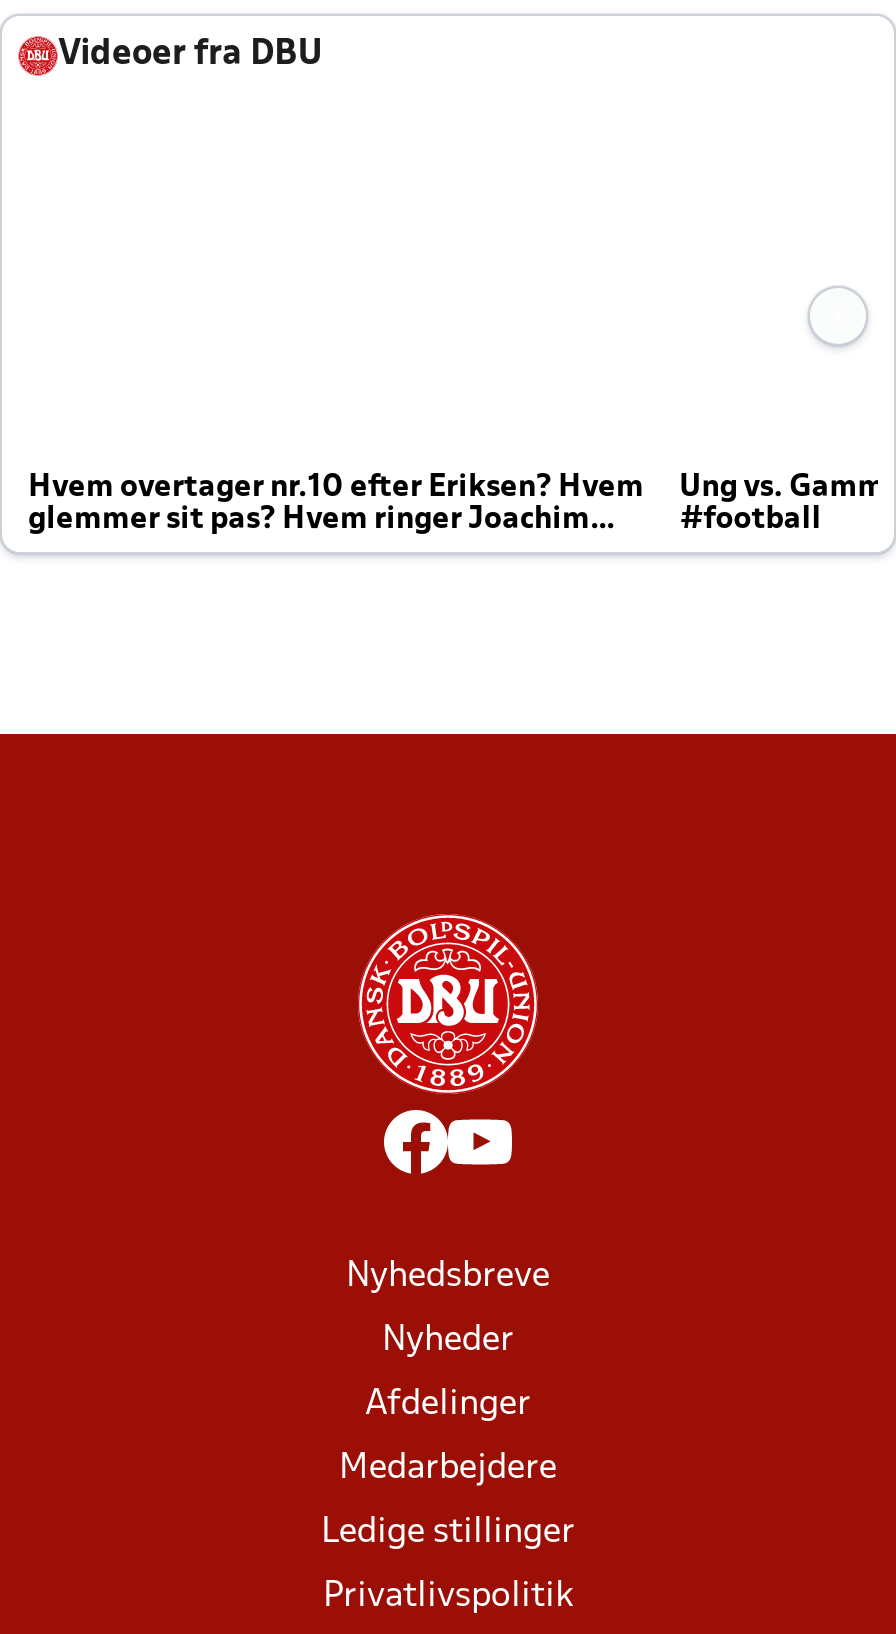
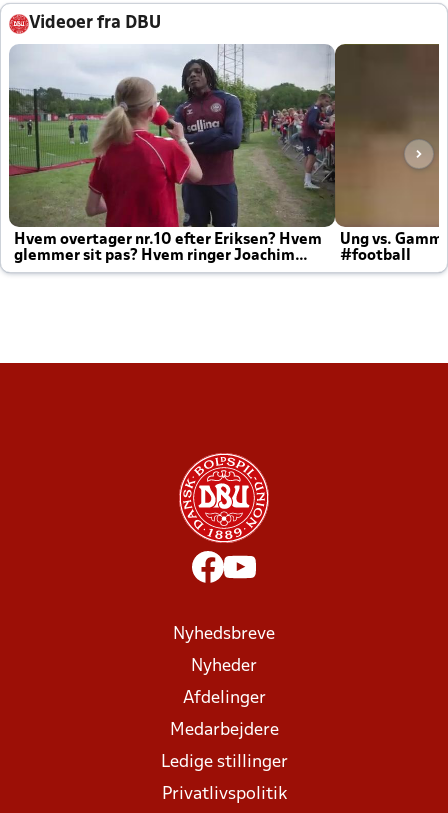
none -> [8,43,440,228] [image]

